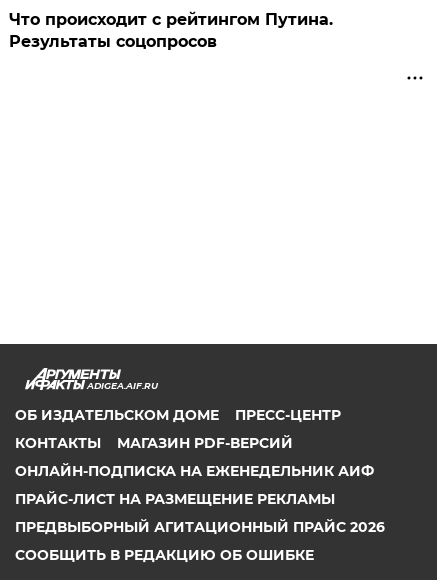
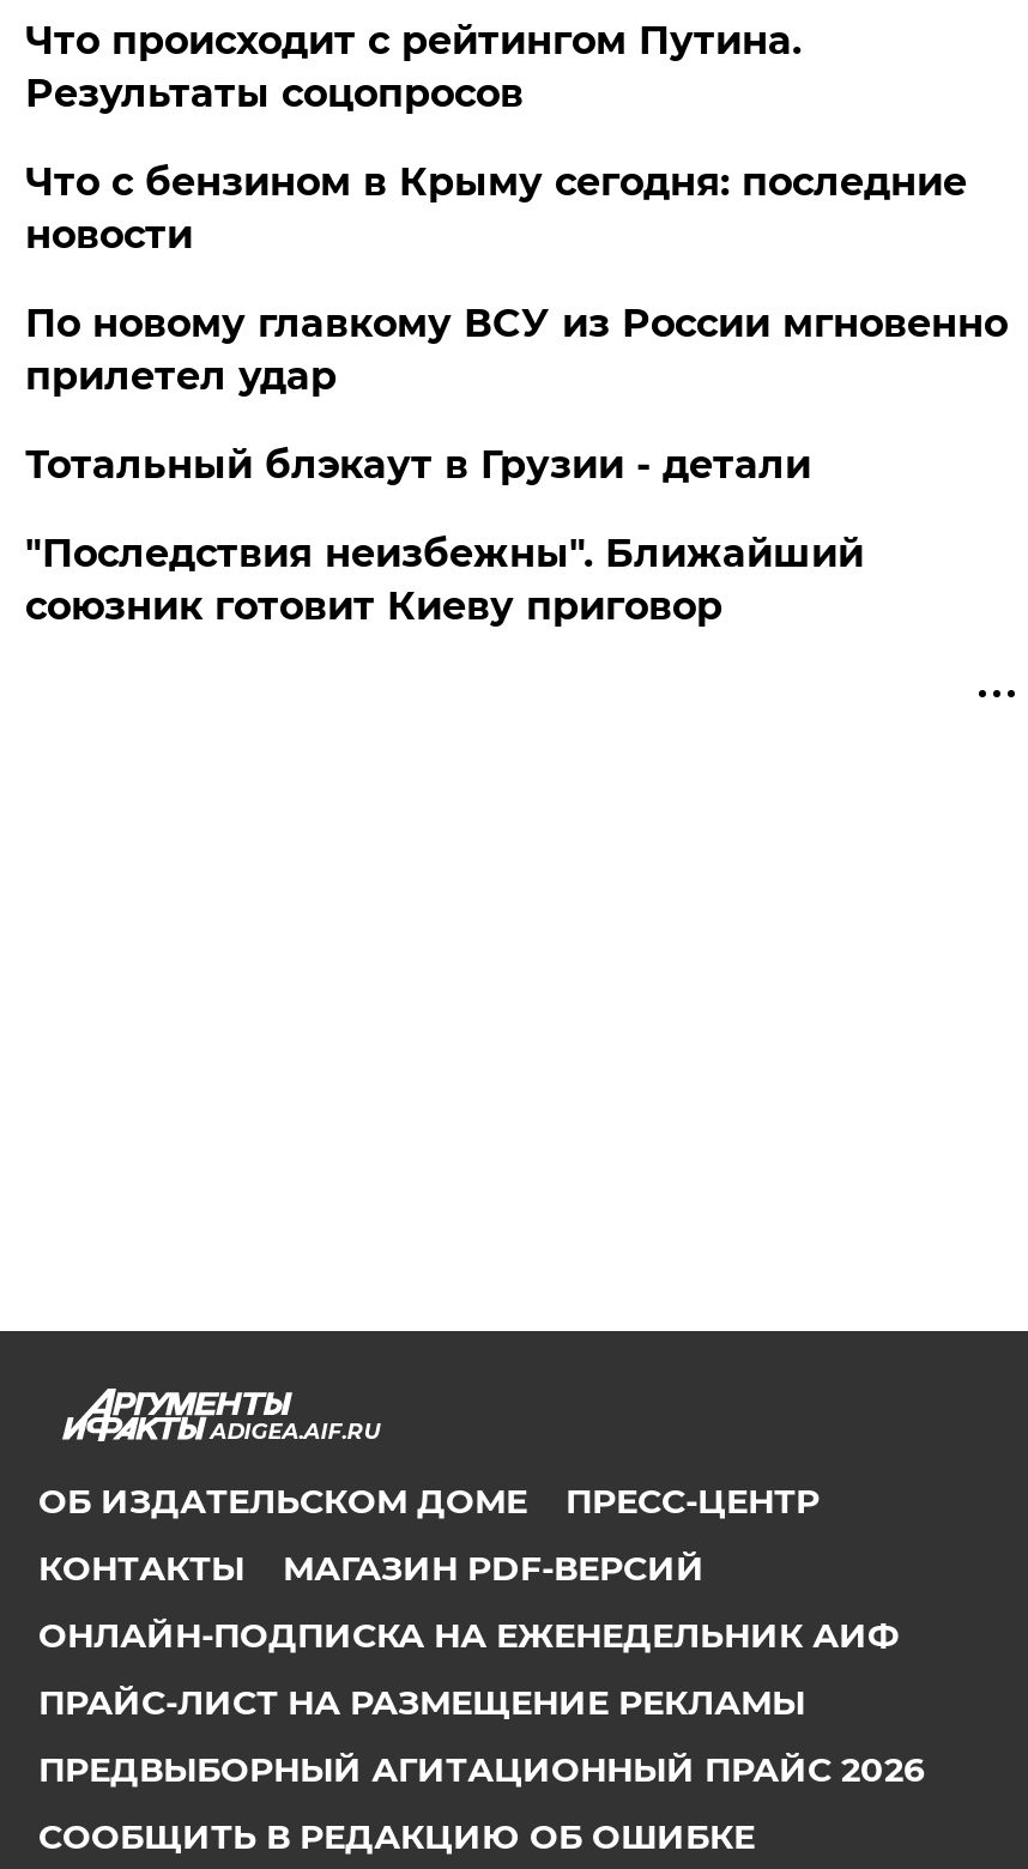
none -> [25,159,1007,629] Что с бензином в Крыму сегодня: последние | новости | По новому главкому ВСУ из России мгновенно | прилетел удар | Тотальный блэкаут в Грузии - детали | "Последствия неизбежны". Ближайший | союзник готовит Киеву приговор

